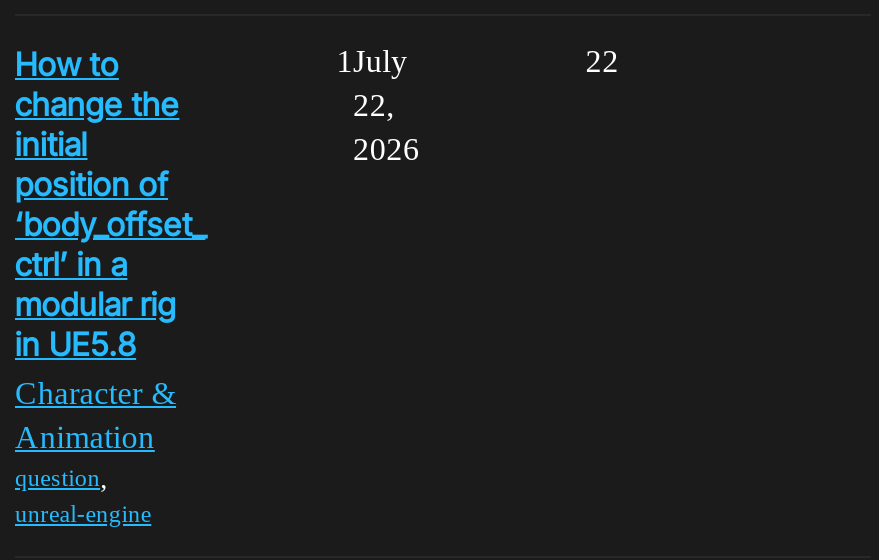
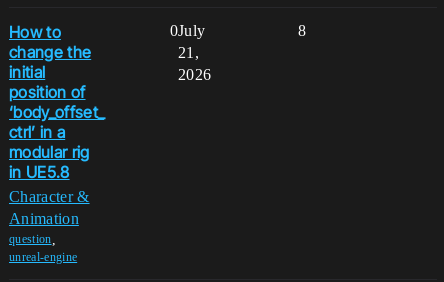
[336,43,408,77] 1 July -> [170,22,205,39] 0 July
[586,43,619,77] 22 -> [298,22,307,39] 8
[353,87,395,121] 22, -> [178,44,199,61] 21,

